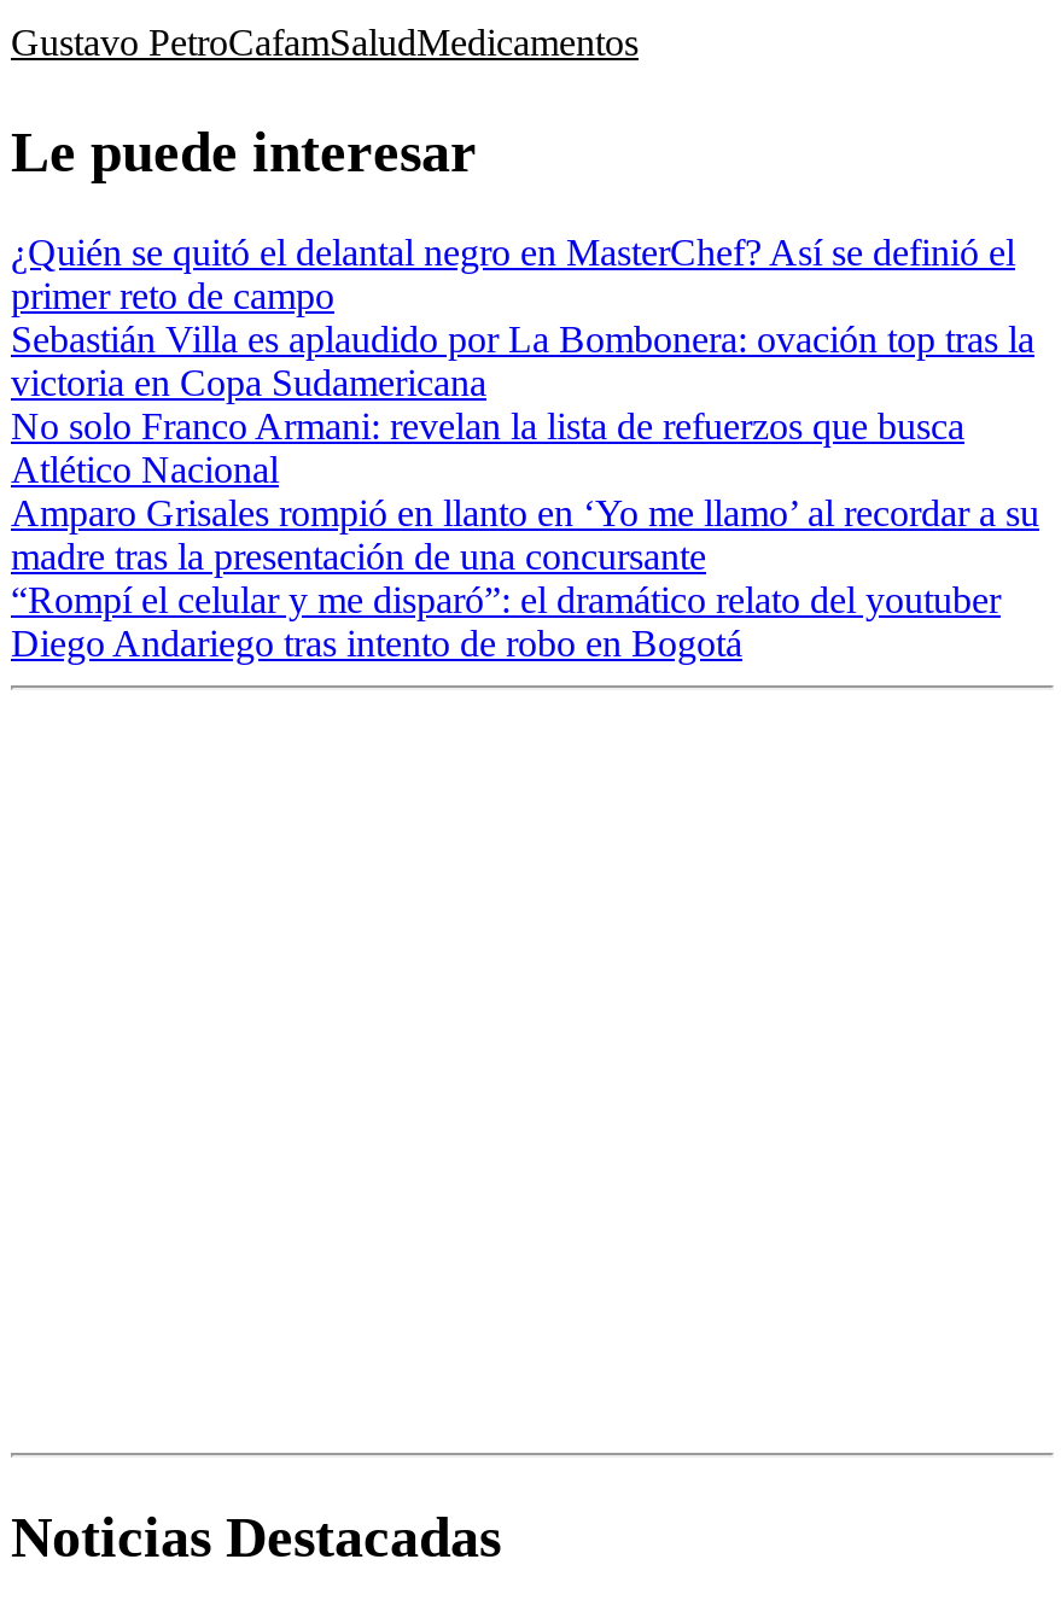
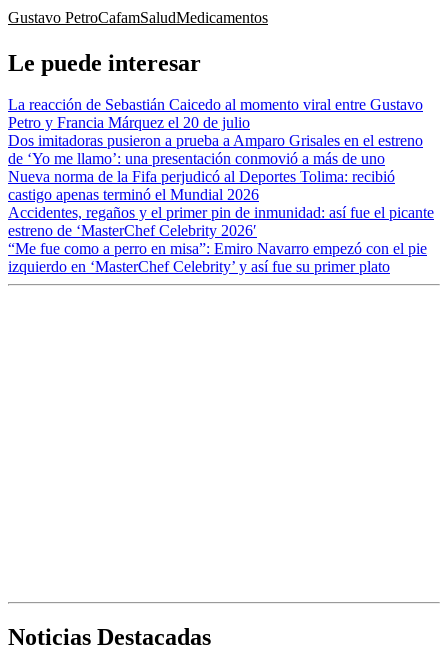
[11,233,1039,665] ¿Quién se quitó el delantal negro en MasterChef? Así se definió el | primer reto de campo | Sebastián Villa es aplaudido por La Bombonera: ovación top tras la | victoria en Copa Sudamericana | No solo Franco Armani: revelan la lista de refuerzos que busca | Atlético Nacional | Amparo Grisales rompió en llanto en ‘Yo me llamo’ al recordar a su | madre tras la presentación de una concursante | “Rompí el celular y me disparó”: el dramático relato del youtuber | Diego Andariego tras intento de robo en Bogotá -> [8,96,434,275] La reacción de Sebastián Caicedo al momento viral entre Gustavo | Petro y Francia Márquez el 20 de julio | Dos imitadoras pusieron a prueba a Amparo Grisales en el estreno | de ‘Yo me llamo’: una presentación conmovió a más de uno | Nueva norma de la Fifa perjudicó al Deportes Tolima: recibió | castigo apenas terminó el Mundial 2026 | Accidentes, regaños y el primer pin de inmunidad: así fue el picante | estreno de ‘MasterChef Celebrity 2026′ | “Me fue como a perro en misa”: Emiro Navarro empezó con el pie | izquierdo en ‘MasterChef Celebrity’ y así fue su primer plato

